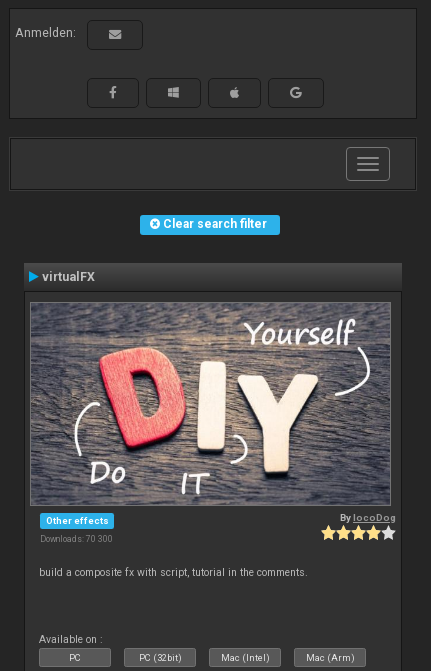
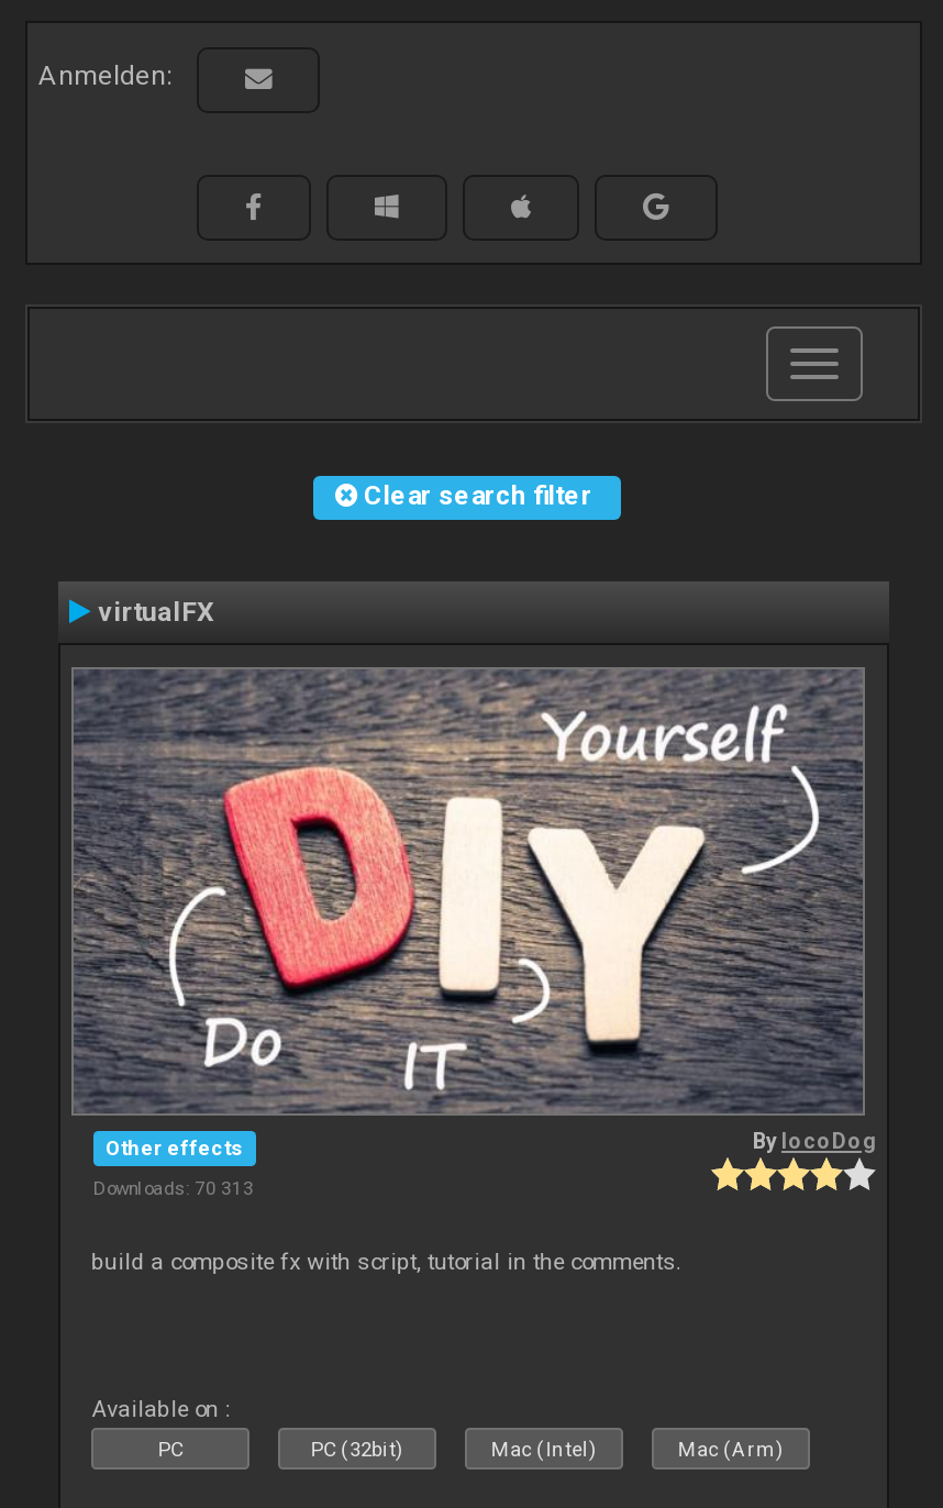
[40,534,113,544] Downloads: 70 300 -> [93,1177,254,1198] Downloads: 70 313

